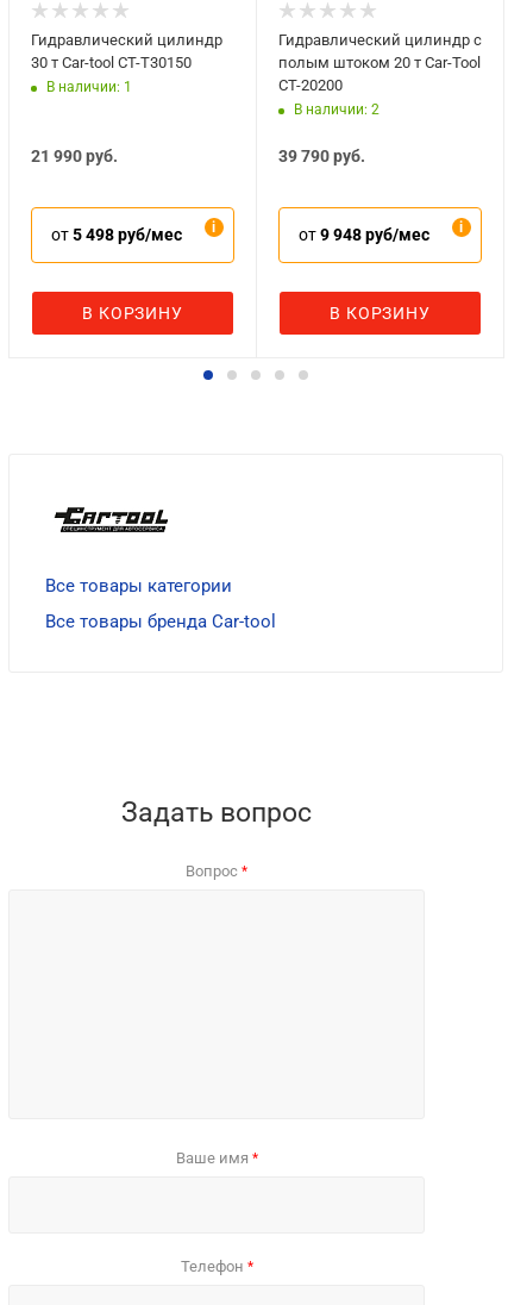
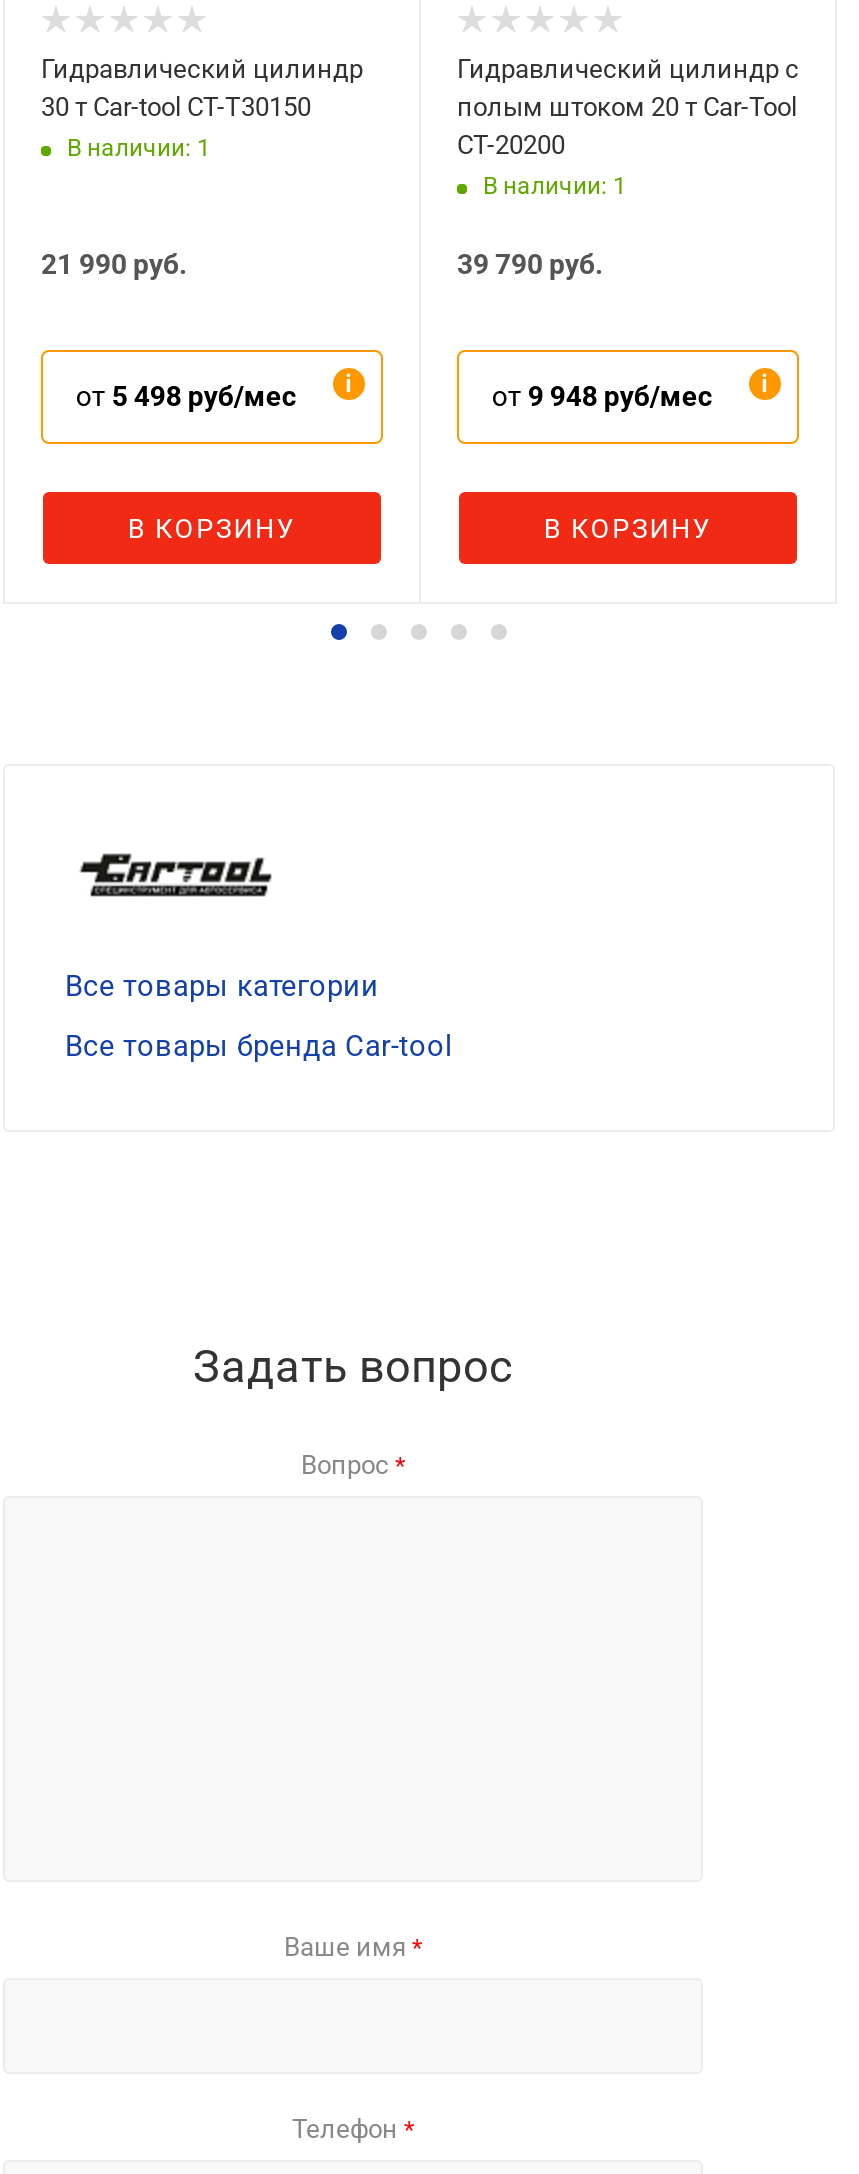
[294,101,380,117] В наличии: 2 -> [483,171,627,199] В наличии: 1

